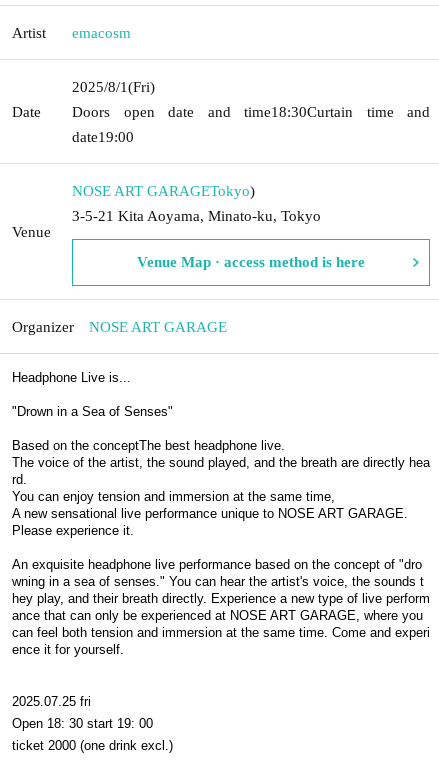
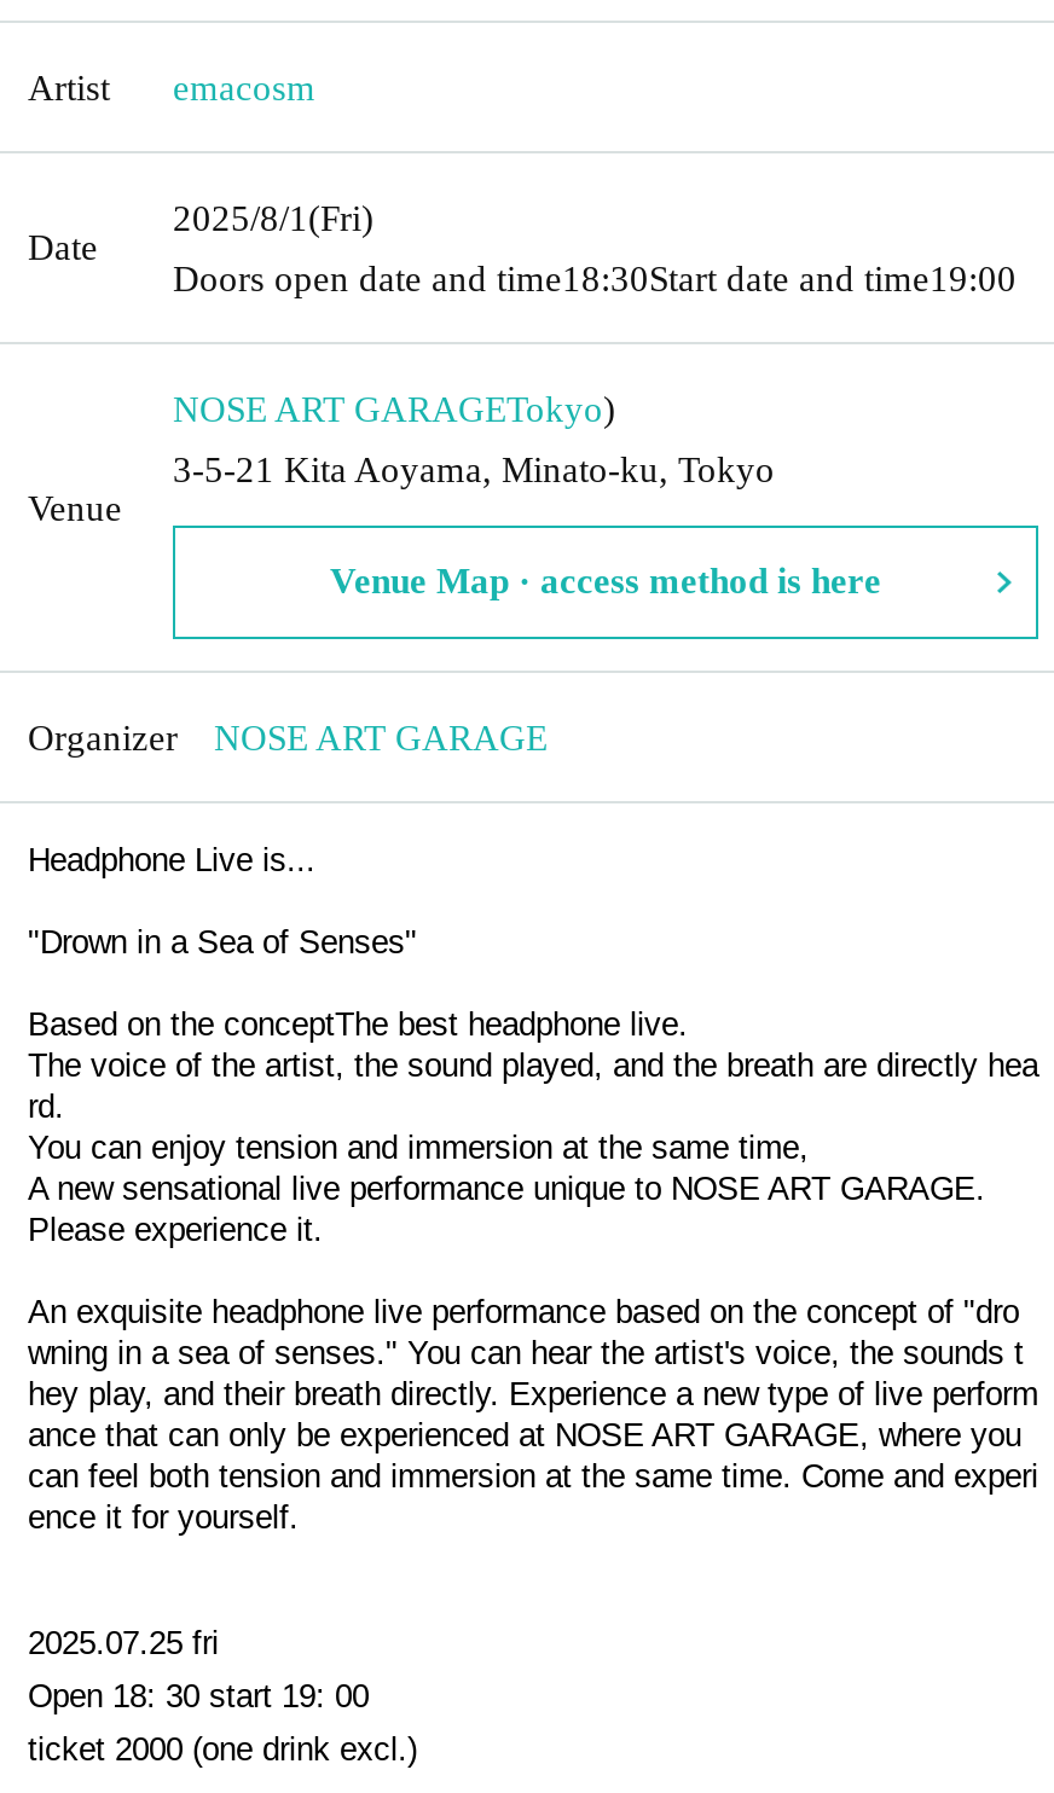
[72,103,430,144] Doors open date and time 18:30Curtain time and | date 19:00 -> [173,259,1017,297] Doors open date and time18:30Start date and time19:00

